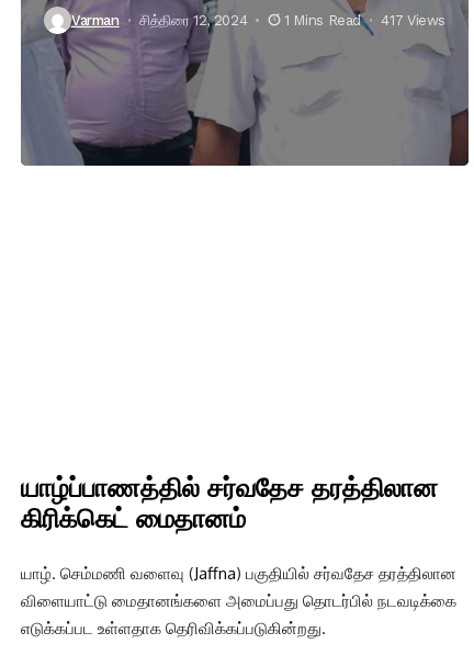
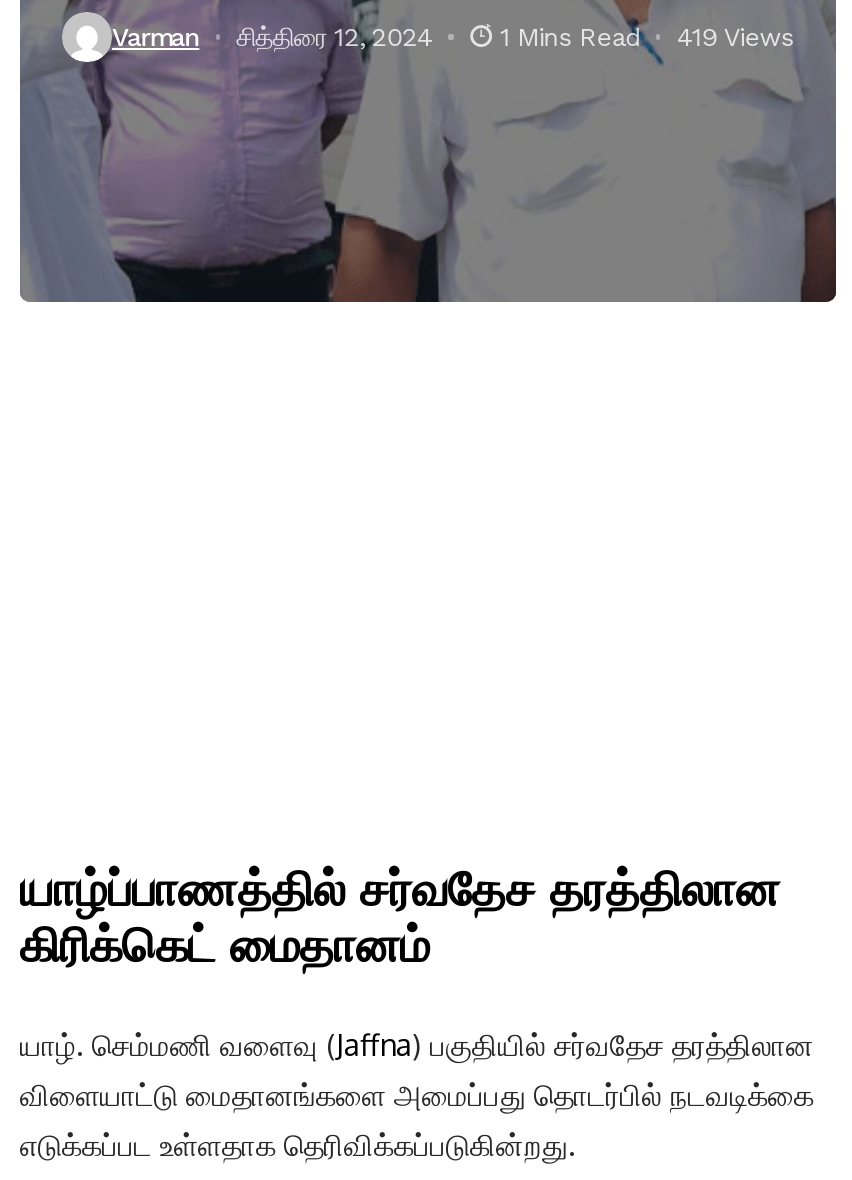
[284,12,445,29] 1 Mins Read 417 Views -> [500,22,794,52] 1 Mins Read 419 Views

